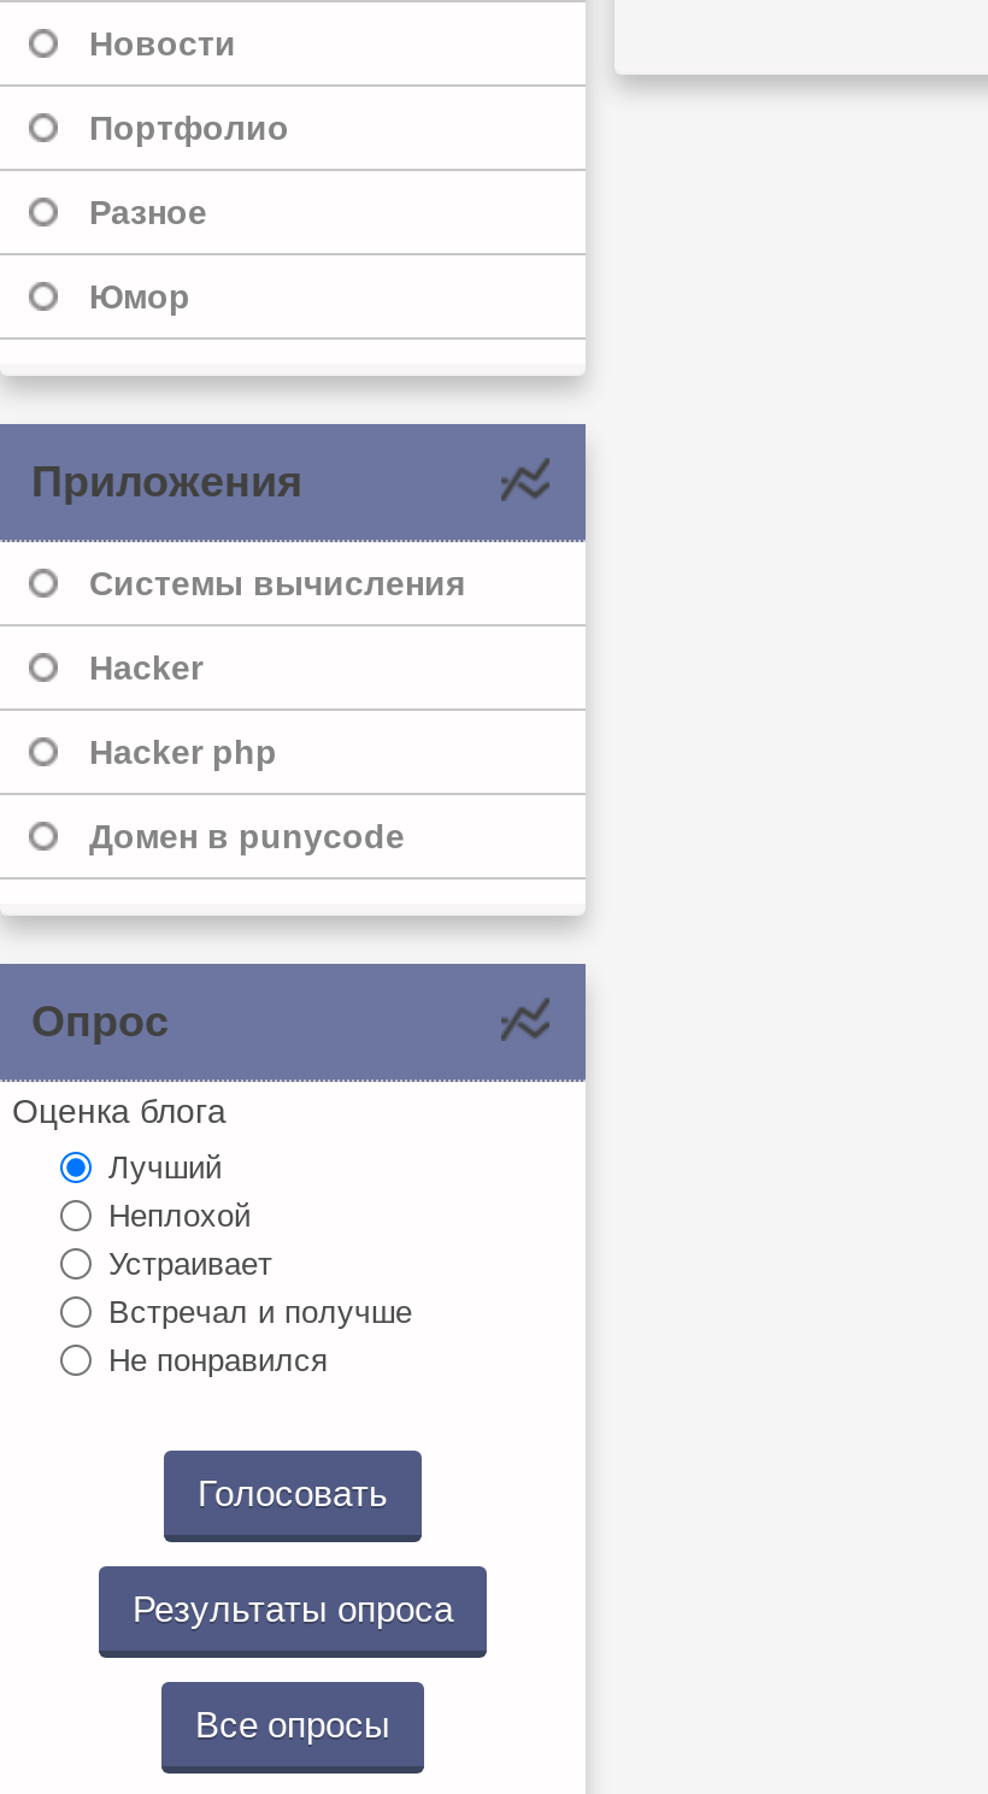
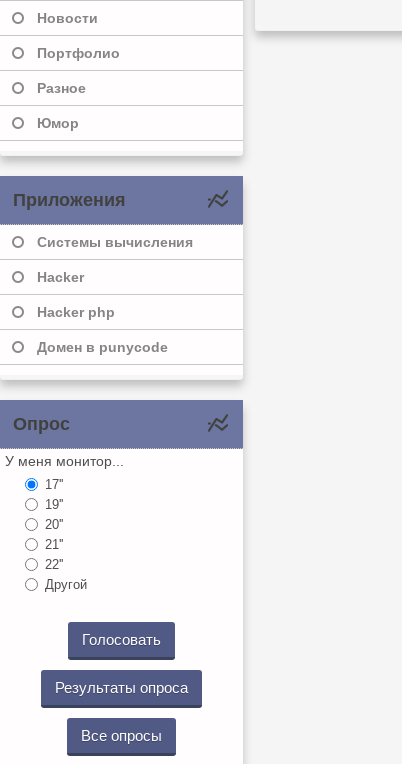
[12,1092,227,1130] Оценка блога -> [5,453,124,469] У меня монитор...
[108,1149,412,1378] Лучший | Неплохой | Устраивает | Встречал и получше | Не понравился -> [45,477,87,592] 17'' | 19'' | 20'' | 21'' | 22'' | Другой

